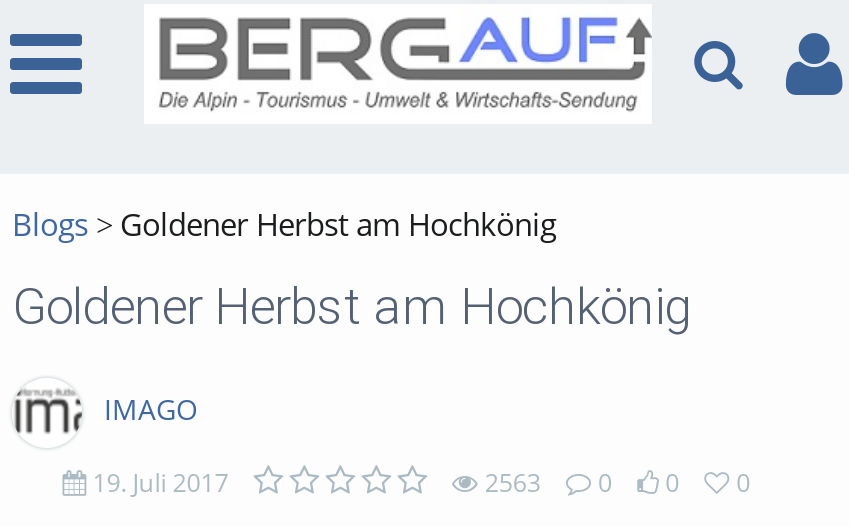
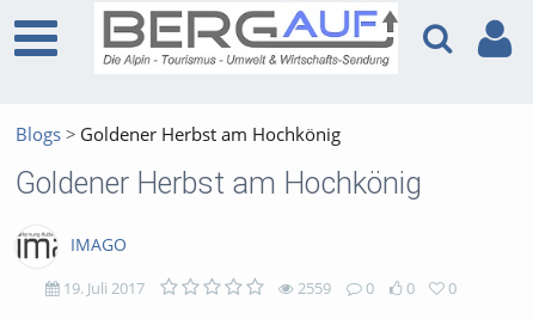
[479,466,750,500] 2563 0 0 0 -> [294,278,457,299] 2559 0 0 0

